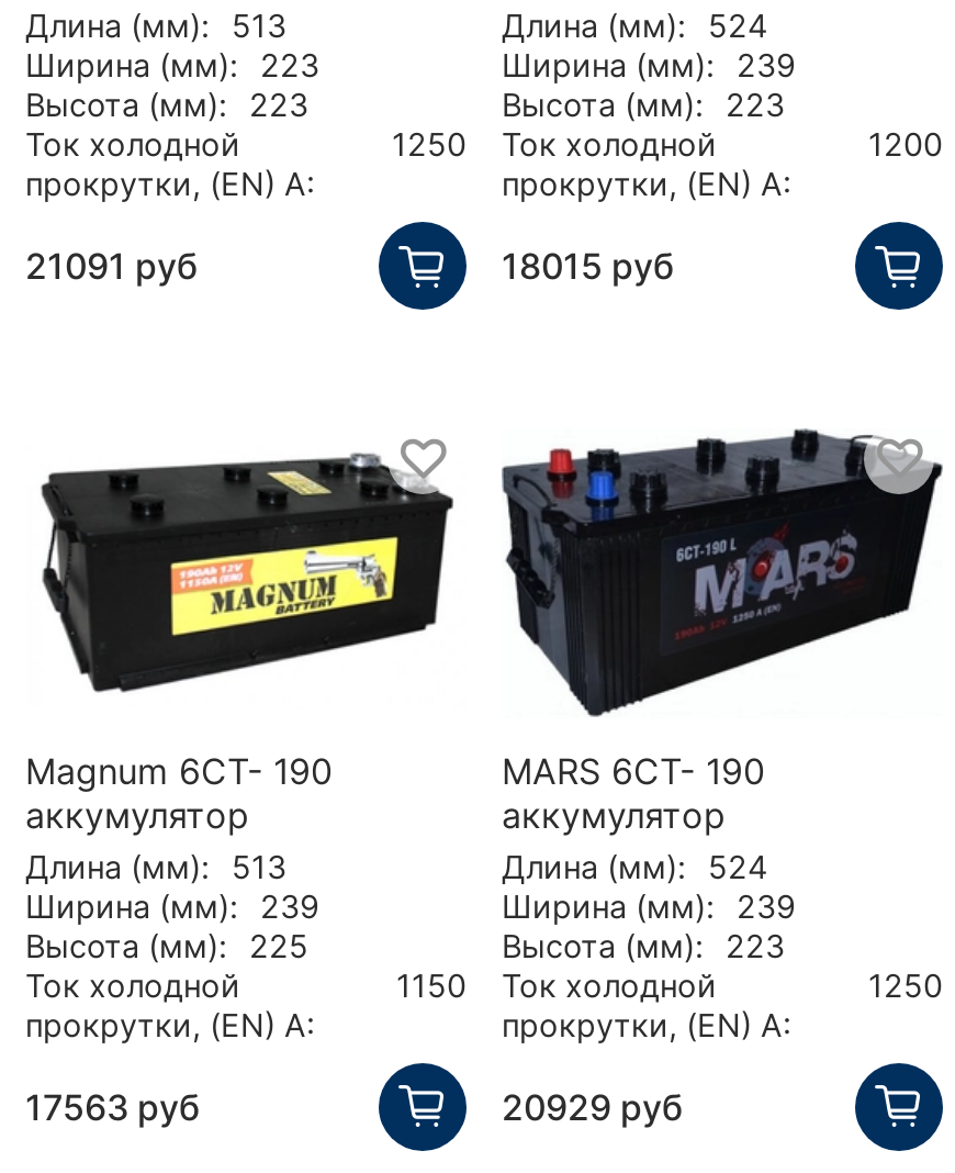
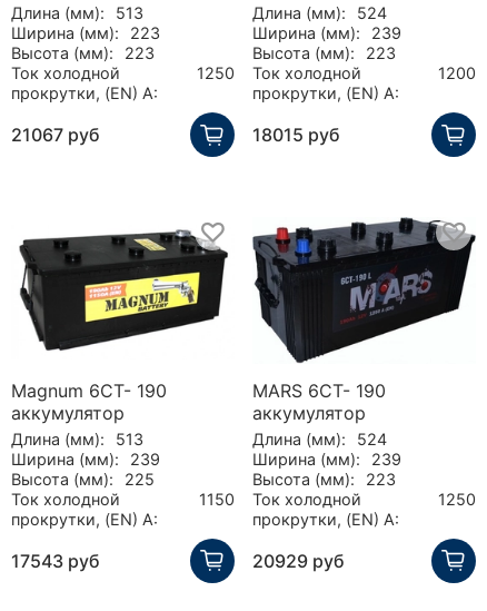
[25,245,199,289] 21091 руб -> [11,124,100,146] 21067 руб
[25,1085,201,1129] 17563 руб -> [11,550,100,572] 17543 руб

